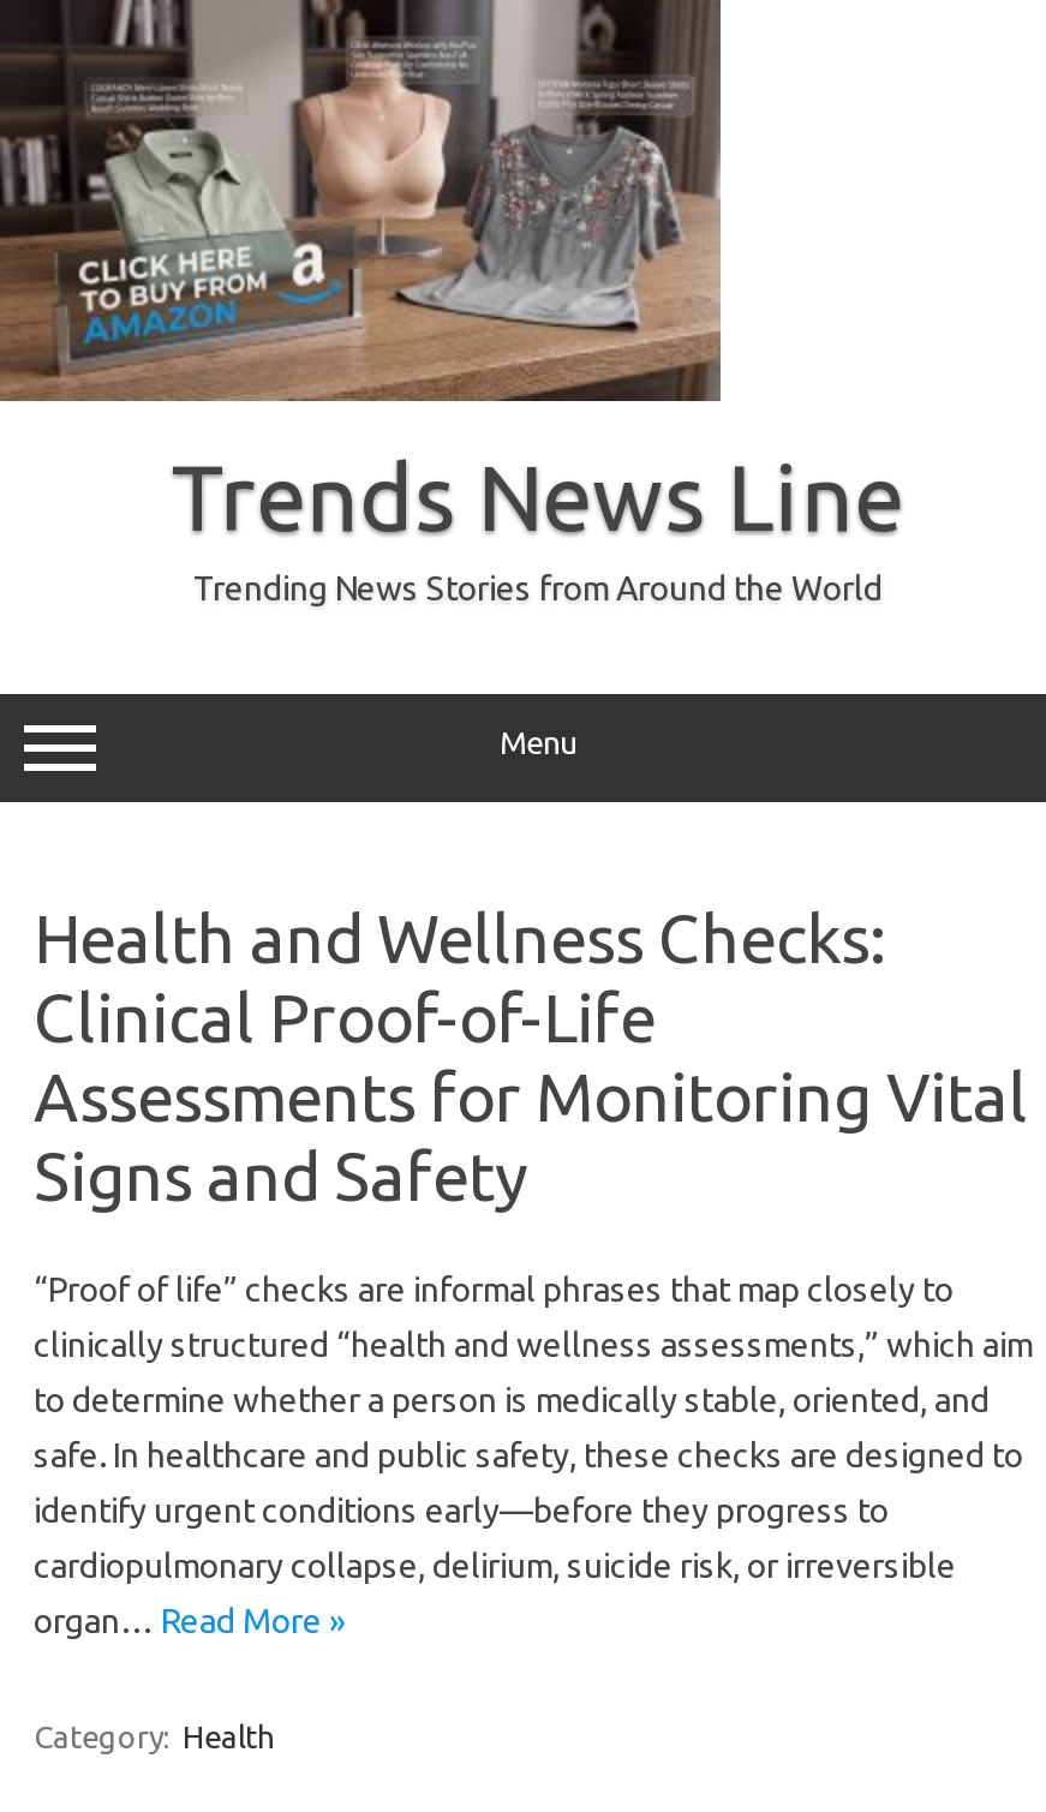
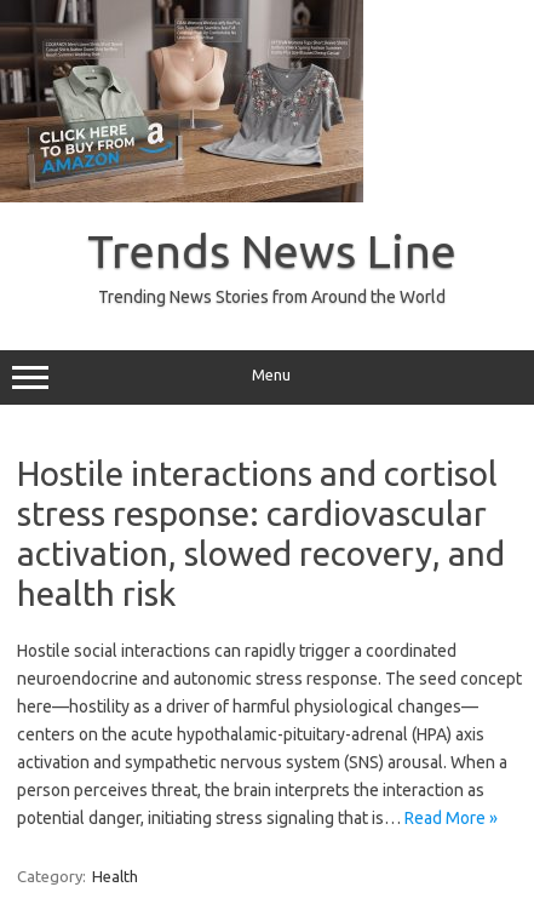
[34,901,1028,1213] Health and Wellness Checks: | Clinical Proof-of-Life | Assessments for Monitoring Vital | Signs and Safety -> [17,454,505,612] Hostile interactions and cortisol | stress response: cardiovascular | activation, slowed recovery, and | health risk
[34,1270,1033,1640] “Proof of life” checks are informal phrases that map closely to | clinically structured “health and wellness assessments,” which aim | to determine whether a person is medically stable, oriented, and | safe. In healthcare and public safety, these checks are designed to | identify urgent conditions early—before they progress to | cardiopulmonary collapse, delirium, suicide risk, or irreversible | organ… Read More » -> [17,641,522,828] Hostile social interactions can rapidly trigger a coordinated | neuroendocrine and autonomic stress response. The seed concept | here—hostility as a driver of harmful physiological changes— | centers on the acute hypothalamic-pituitary-adrenal (HPA) axis | activation and sympathetic nervous system (SNS) arousal. When a | person perceives threat, the brain interprets the interaction as | potential danger, initiating stress signaling that is… Read More »

